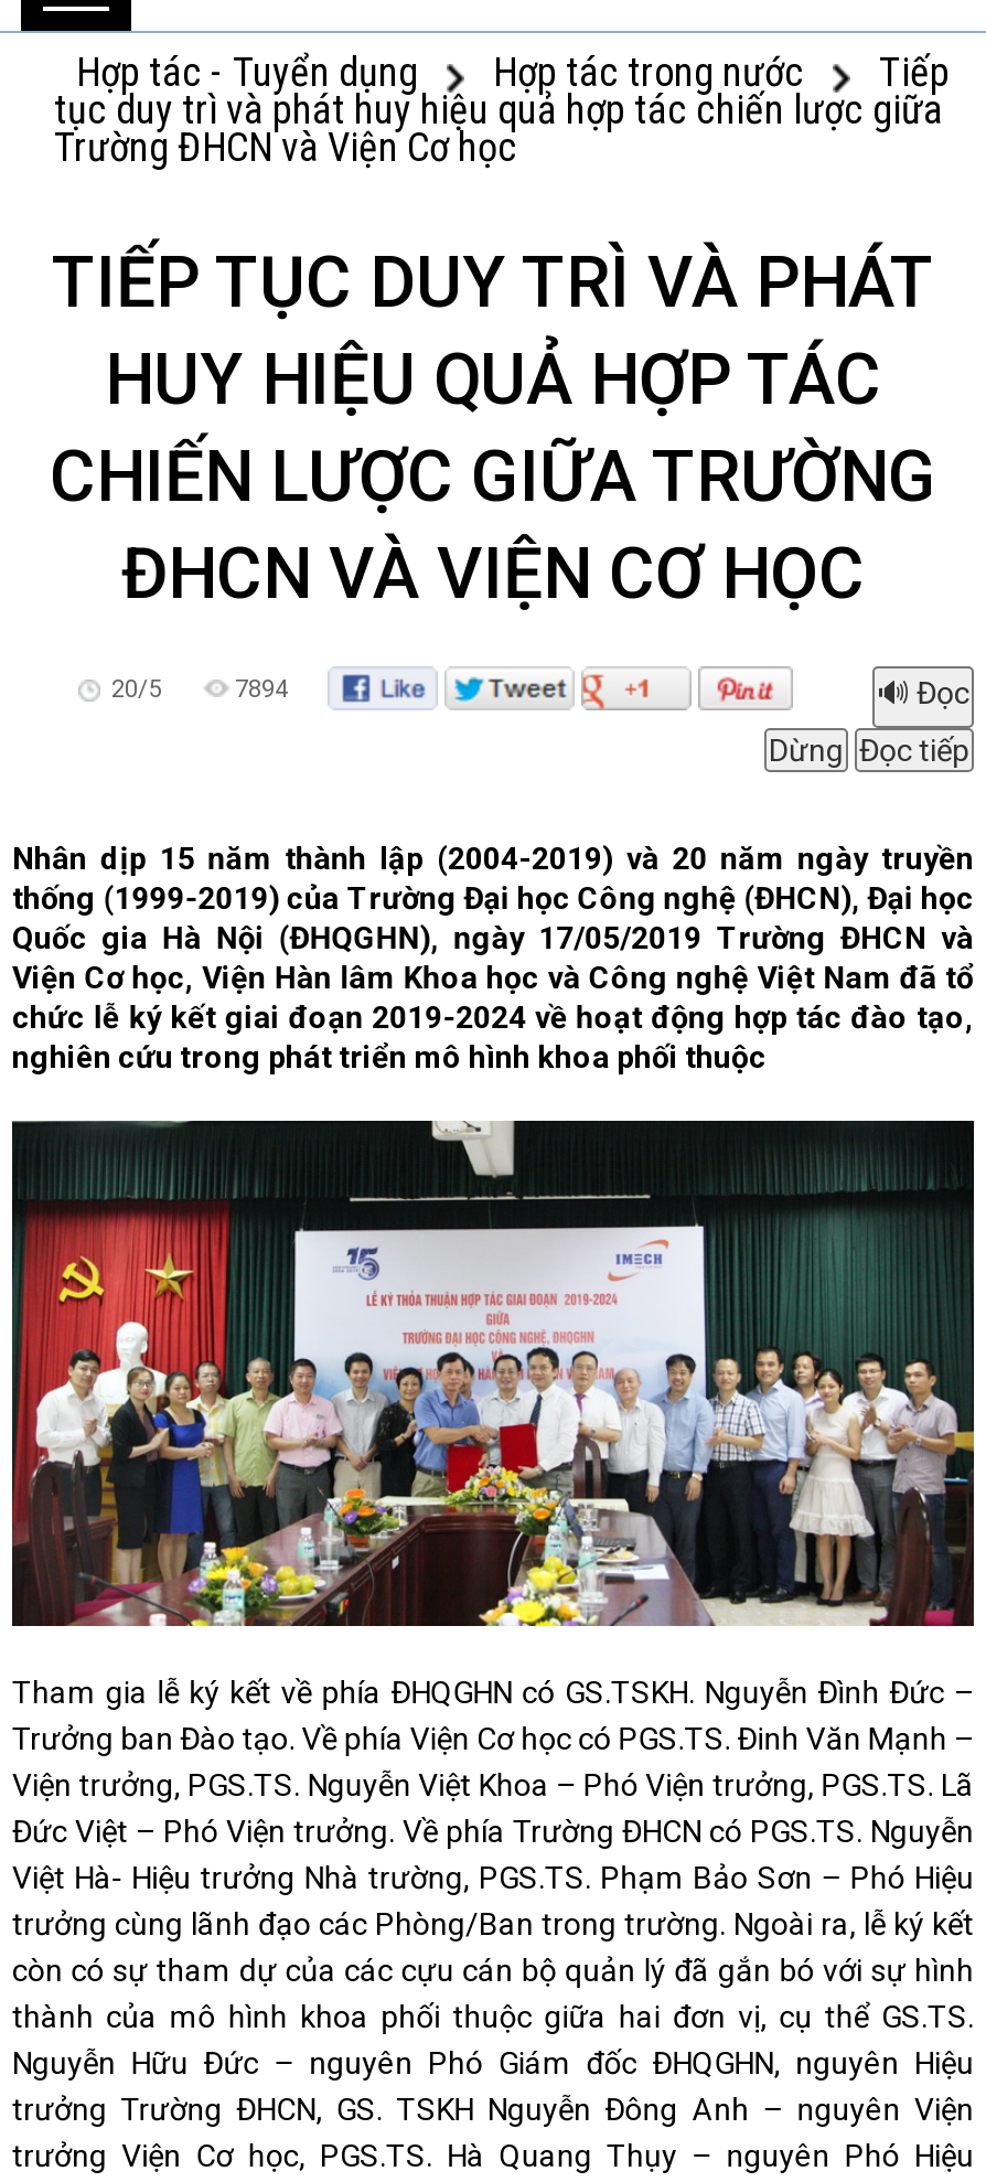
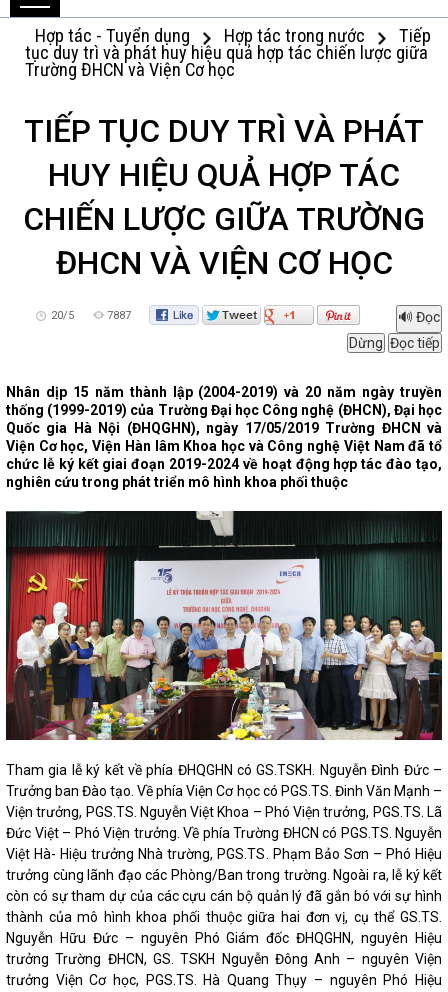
[235,674,288,703] 7894 -> [107,309,131,322] 7887

